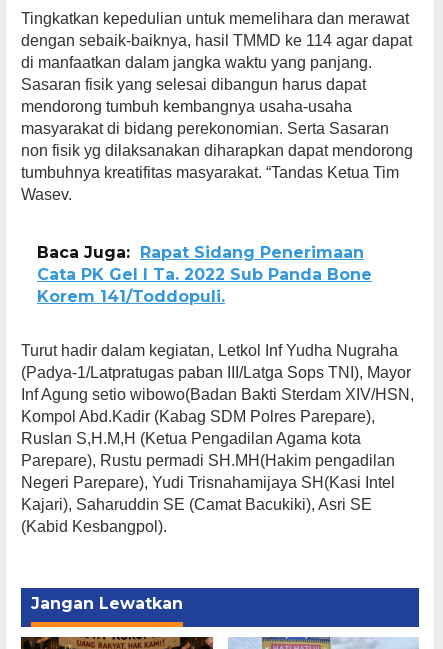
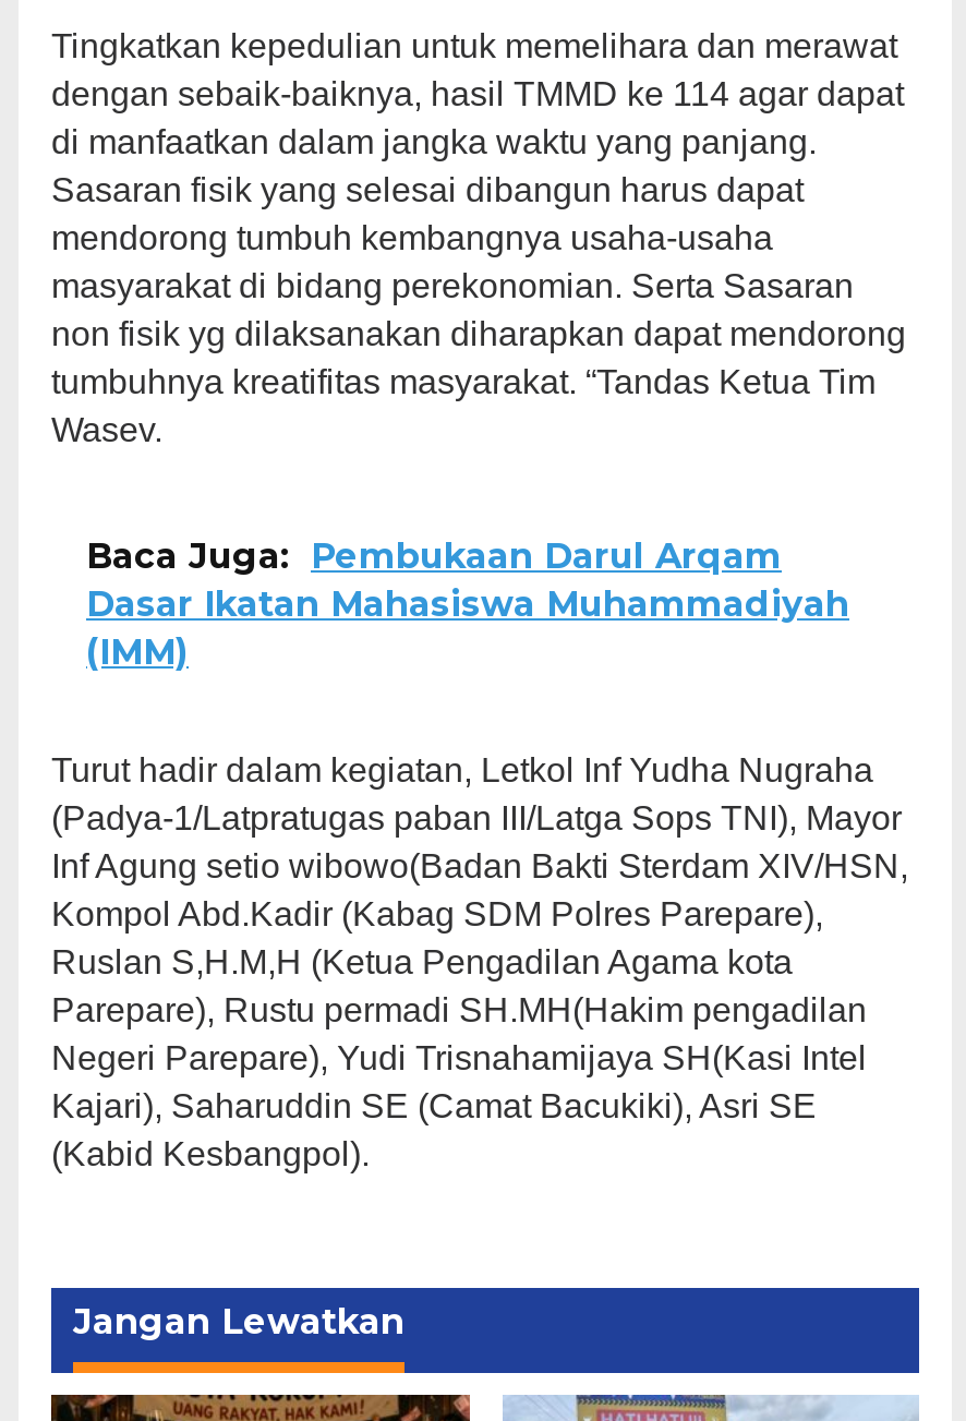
[37,243,372,306] Baca Juga: Rapat Sidang Penerimaan | Cata PK Gel I Ta. 2022 Sub Panda Bone | Korem 141/Toddopuli. -> [86,535,849,672] Baca Juga: Pembukaan Darul Arqam | Dasar Ikatan Mahasiswa Muhammadiyah | (IMM)

